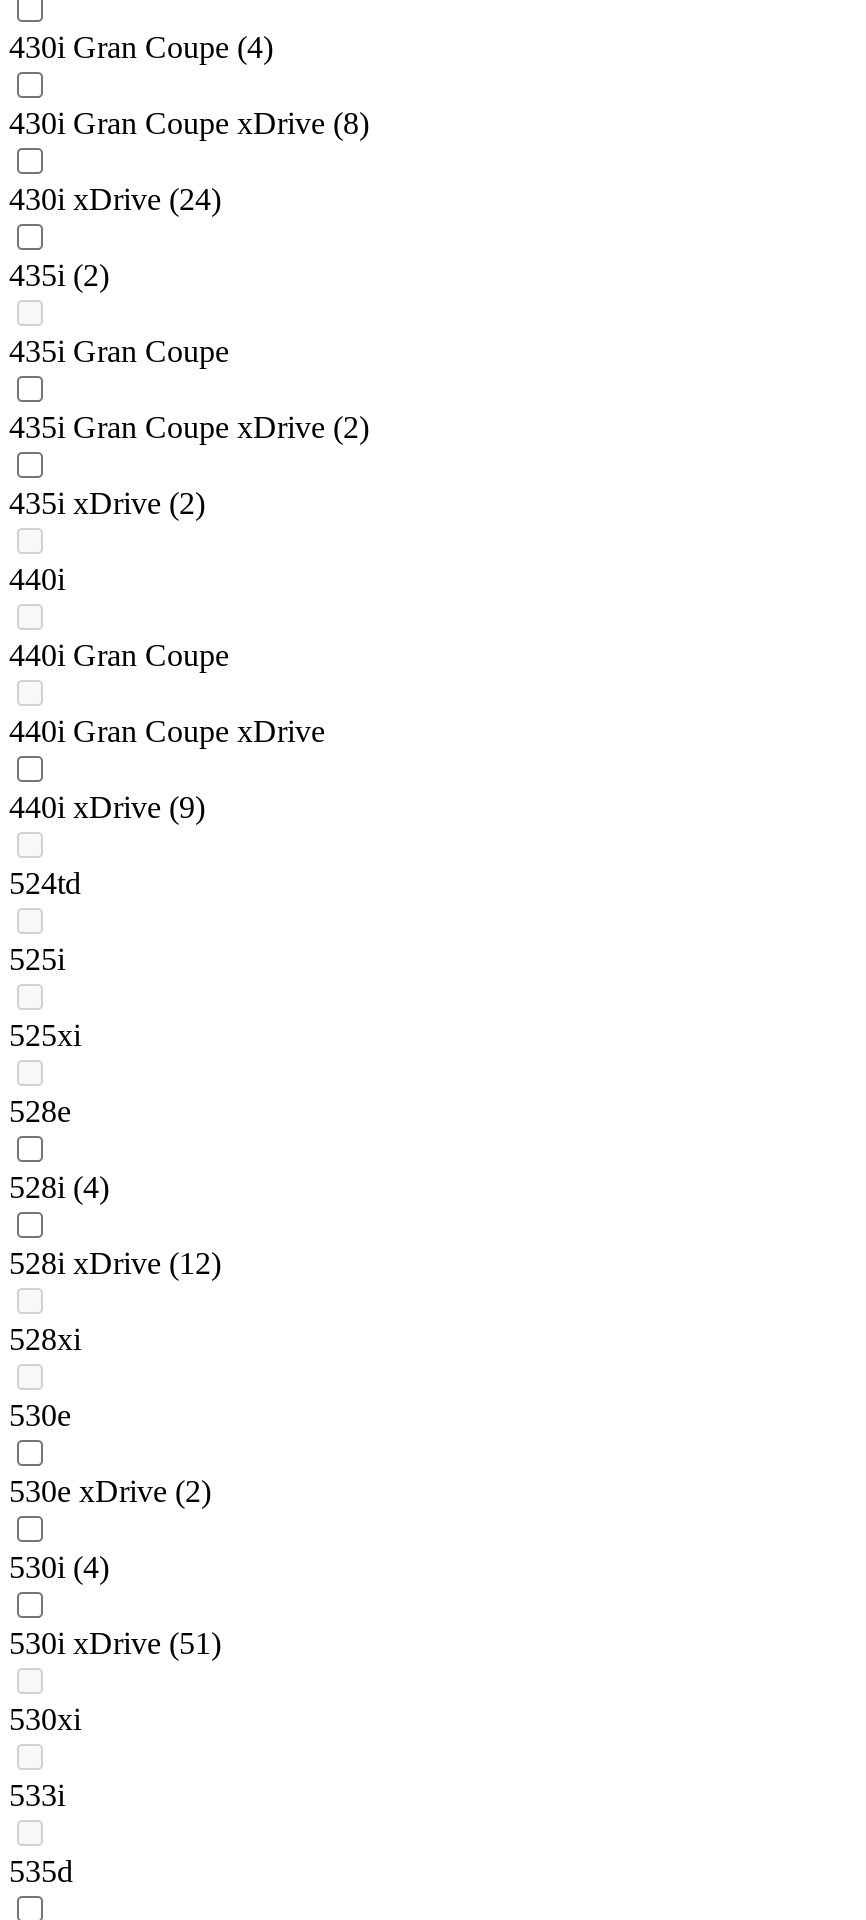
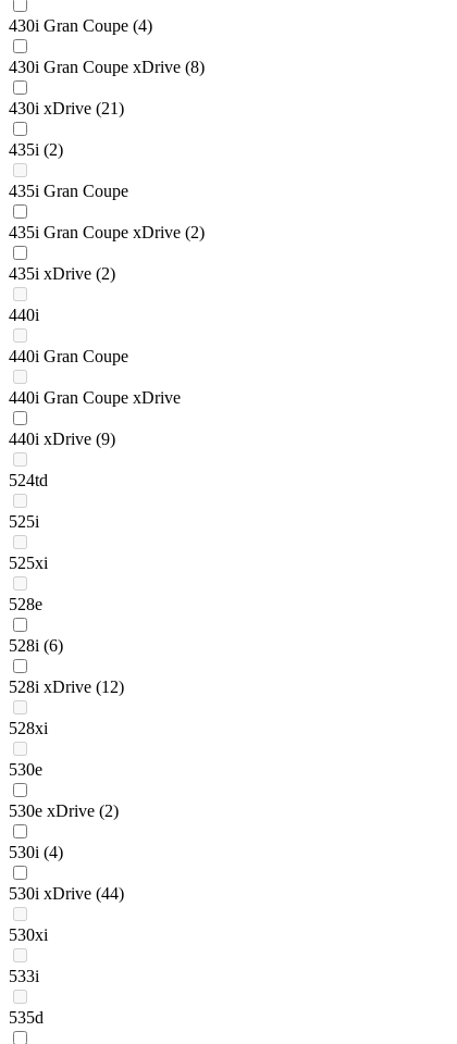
[9,183,221,217] 430i xDrive (24) -> [9,99,124,118] 430i xDrive (21)
[9,1171,109,1205] 528i (4) -> [9,637,63,655] 528i (6)
[9,1627,221,1661] 530i xDrive (51) -> [9,885,124,903] 530i xDrive (44)

